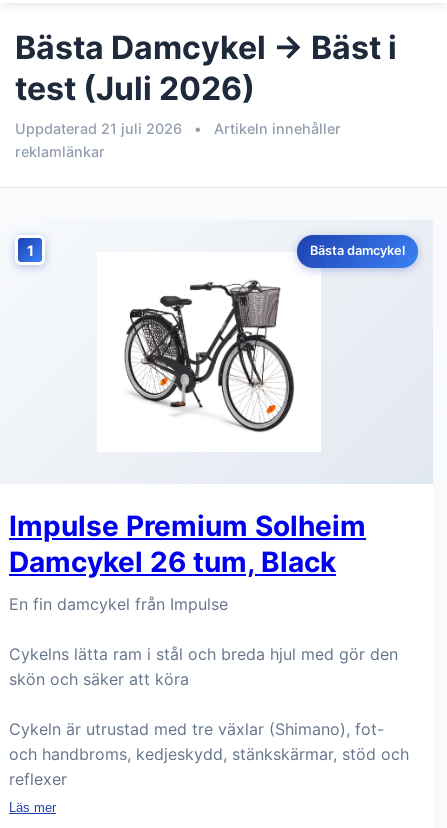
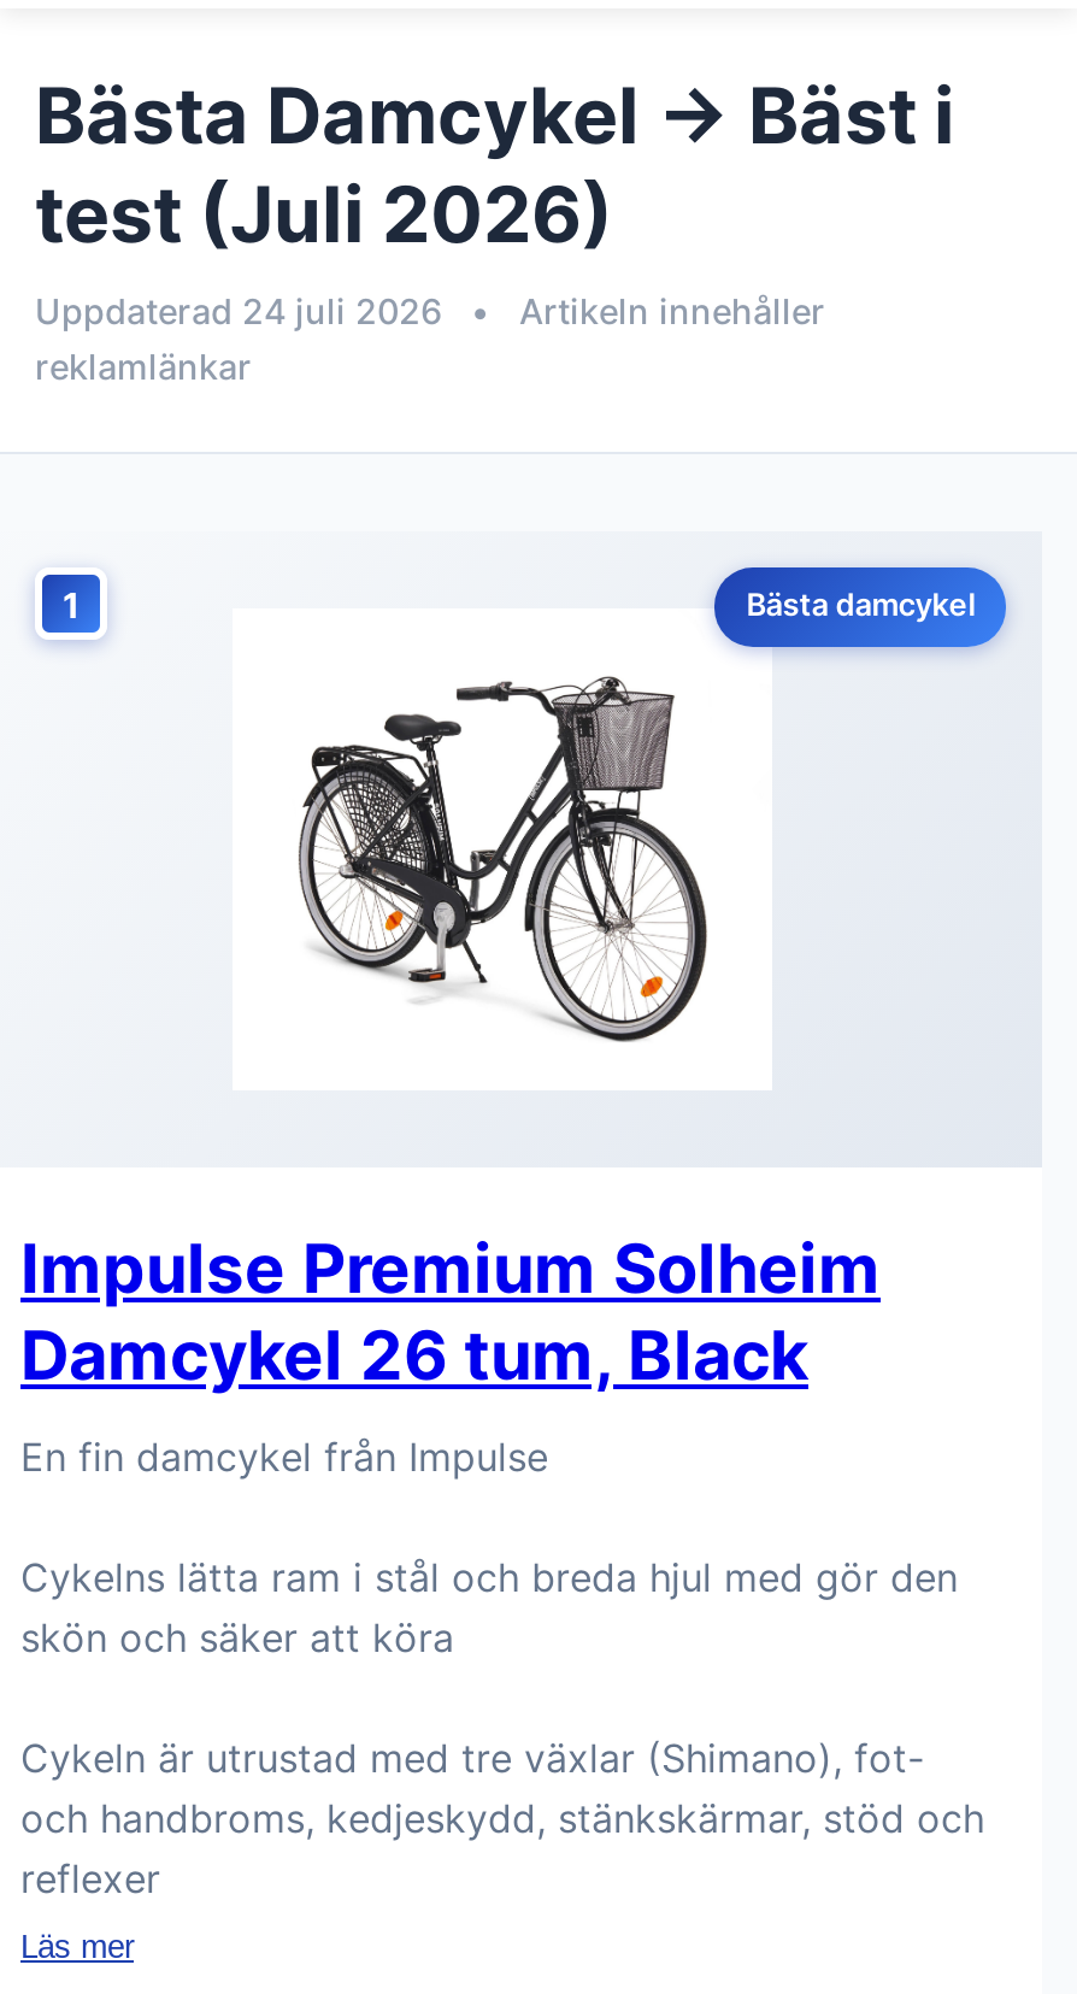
[15,120,341,137] Uppdaterad 21 juli 2026 • Artikeln innehåller -> [35,290,825,331] Uppdaterad 24 juli 2026 • Artikeln innehåller

